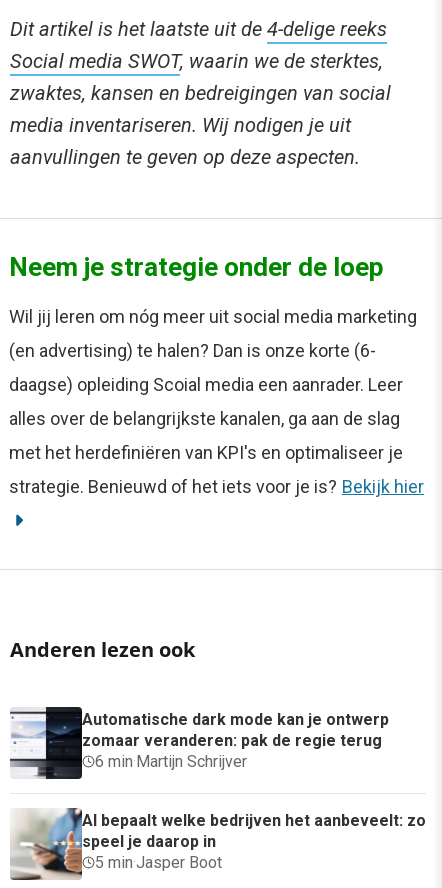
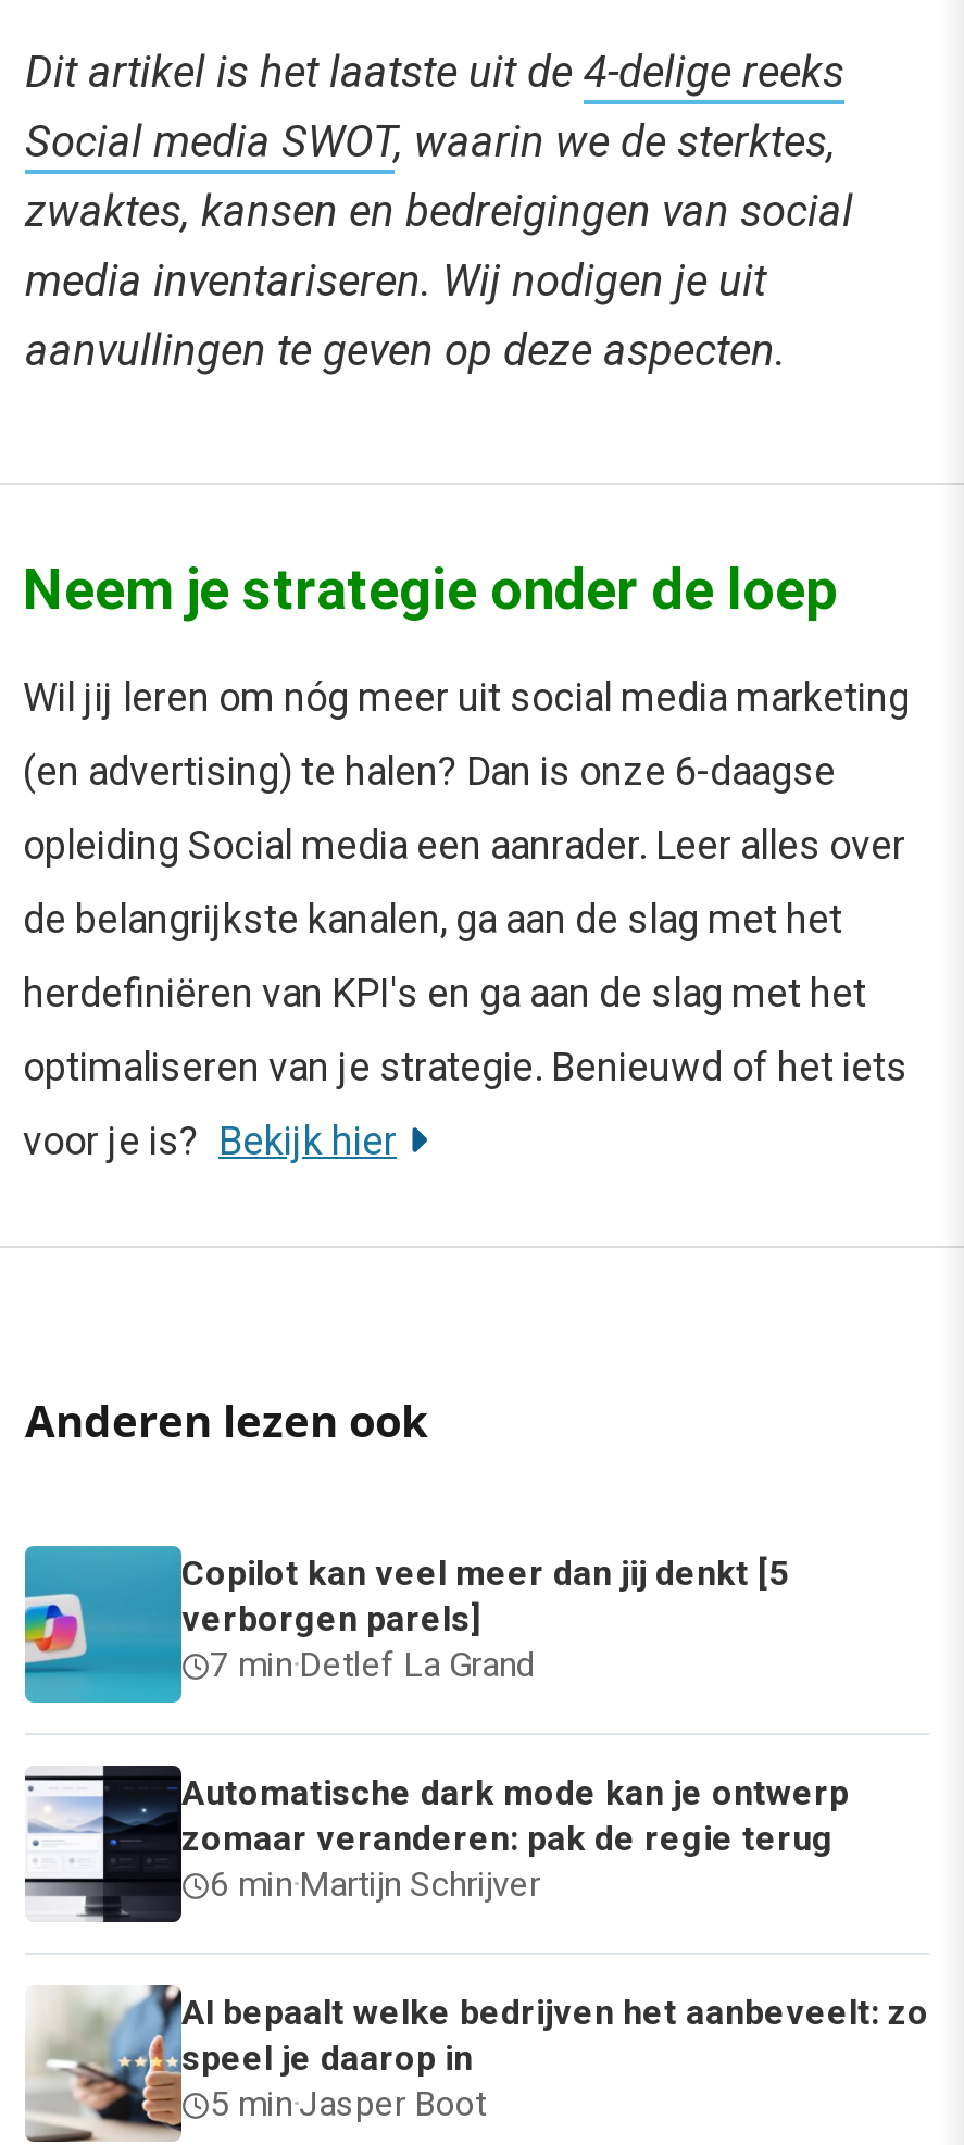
[9,340,424,497] (en advertising) te halen? Dan is onze korte (6- | daagse) opleiding Scoial media een aanrader. Leer | alles over de belangrijkste kanalen, ga aan de slag | met het herdefiniëren van KPI's en optimaliseer je | strategie. Benieuwd of het iets voor je is? Bekijk hier -> [23,748,907,1163] (en advertising) te halen? Dan is onze 6-daagse | opleiding Social media een aanrader. Leer alles over | de belangrijkste kanalen, ga aan de slag met het | herdefiniëren van KPI's en ga aan de slag met het | optimaliseren van je strategie. Benieuwd of het iets | voor je is? Bekijk hier
none -> [23,1545,788,1704] [image] | Copilot kan veel meer dan jij denkt [5 | verborgen parels] | 7 min·Detlef La Grand

